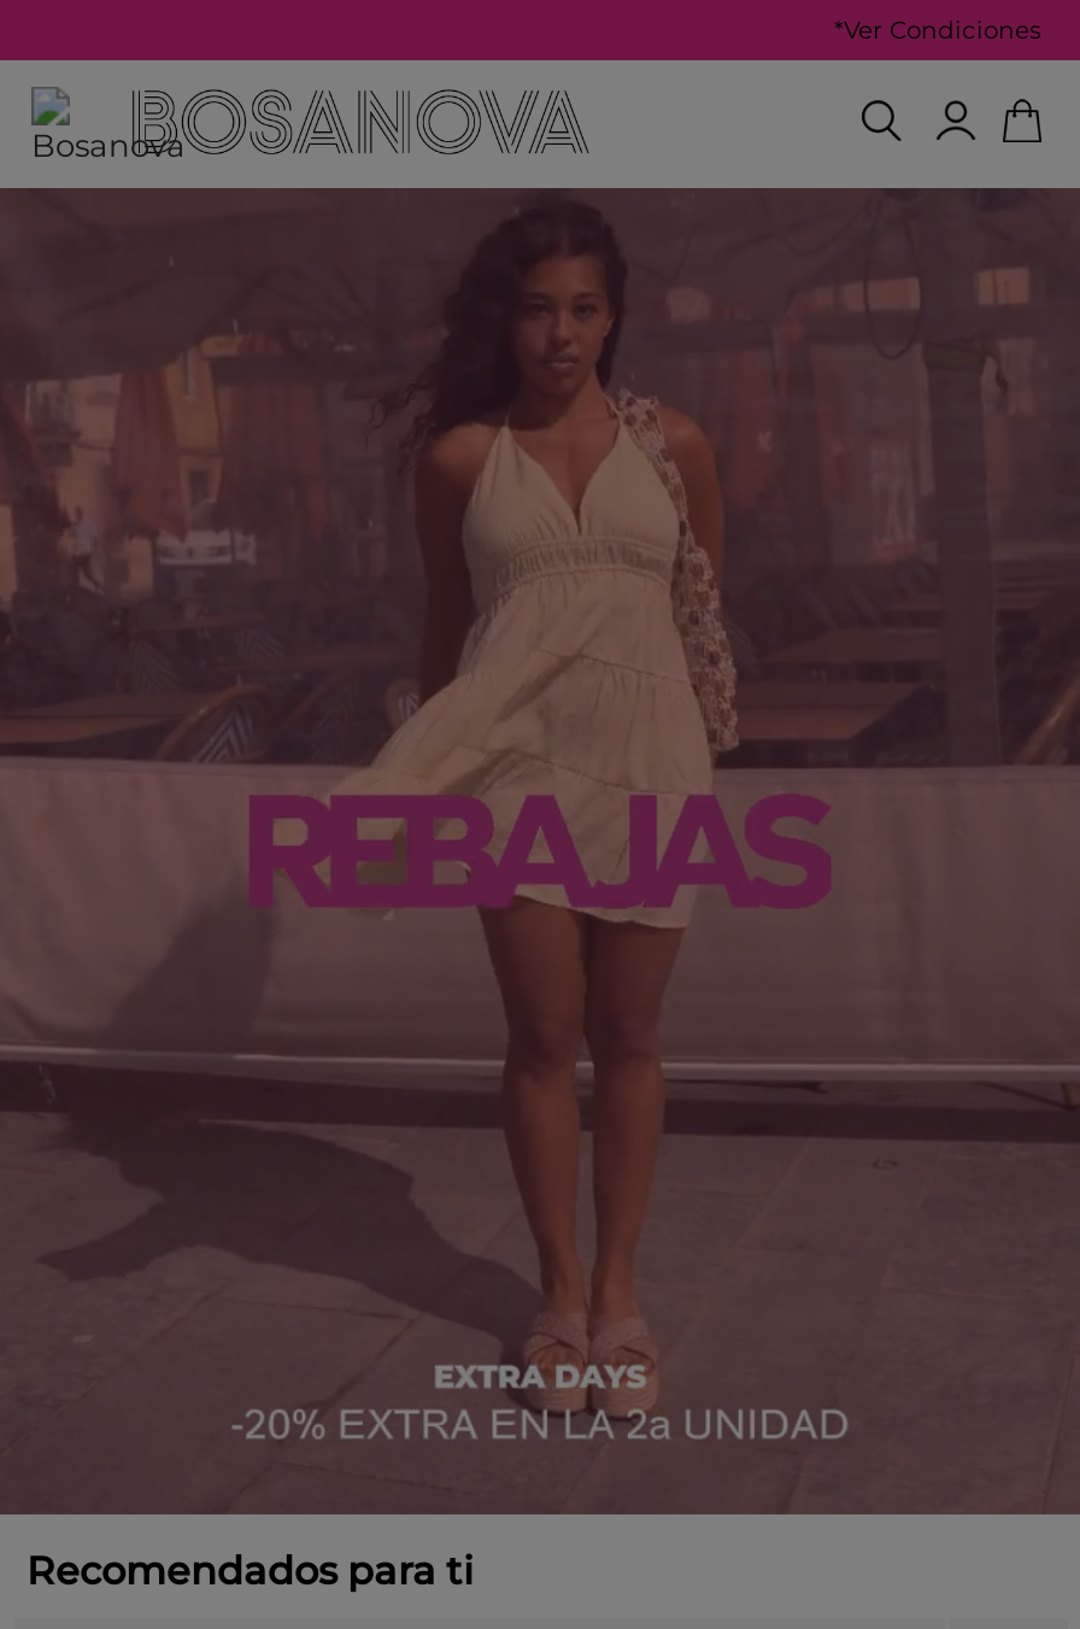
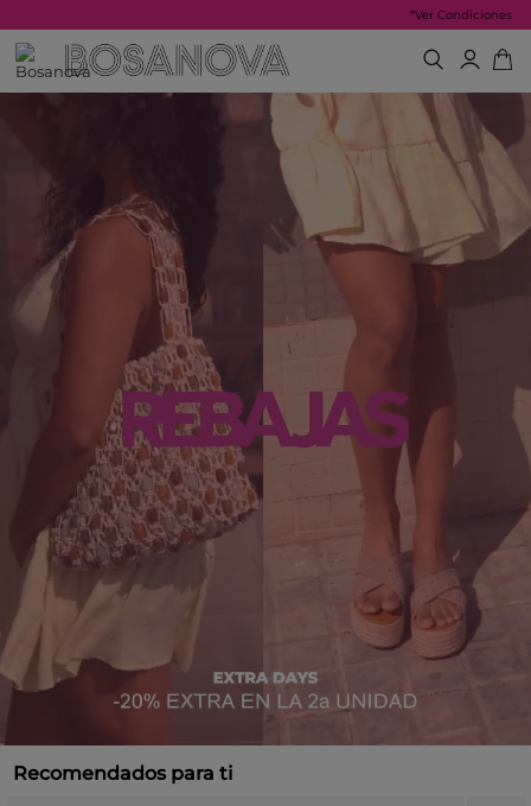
[7,186,1073,1514] [image] -> [4,91,527,745] [image]

